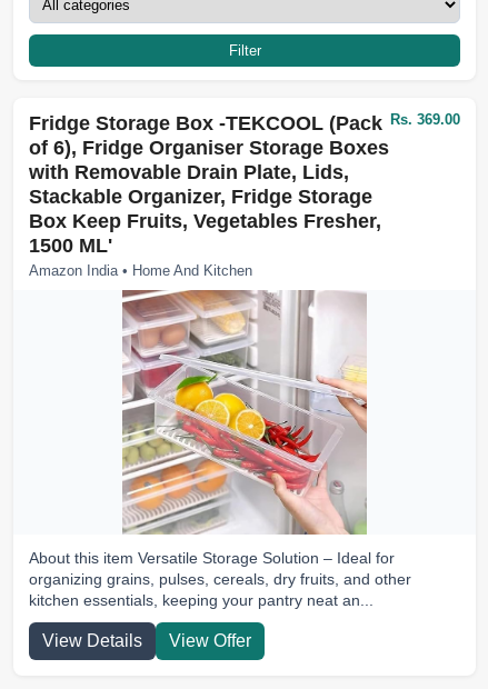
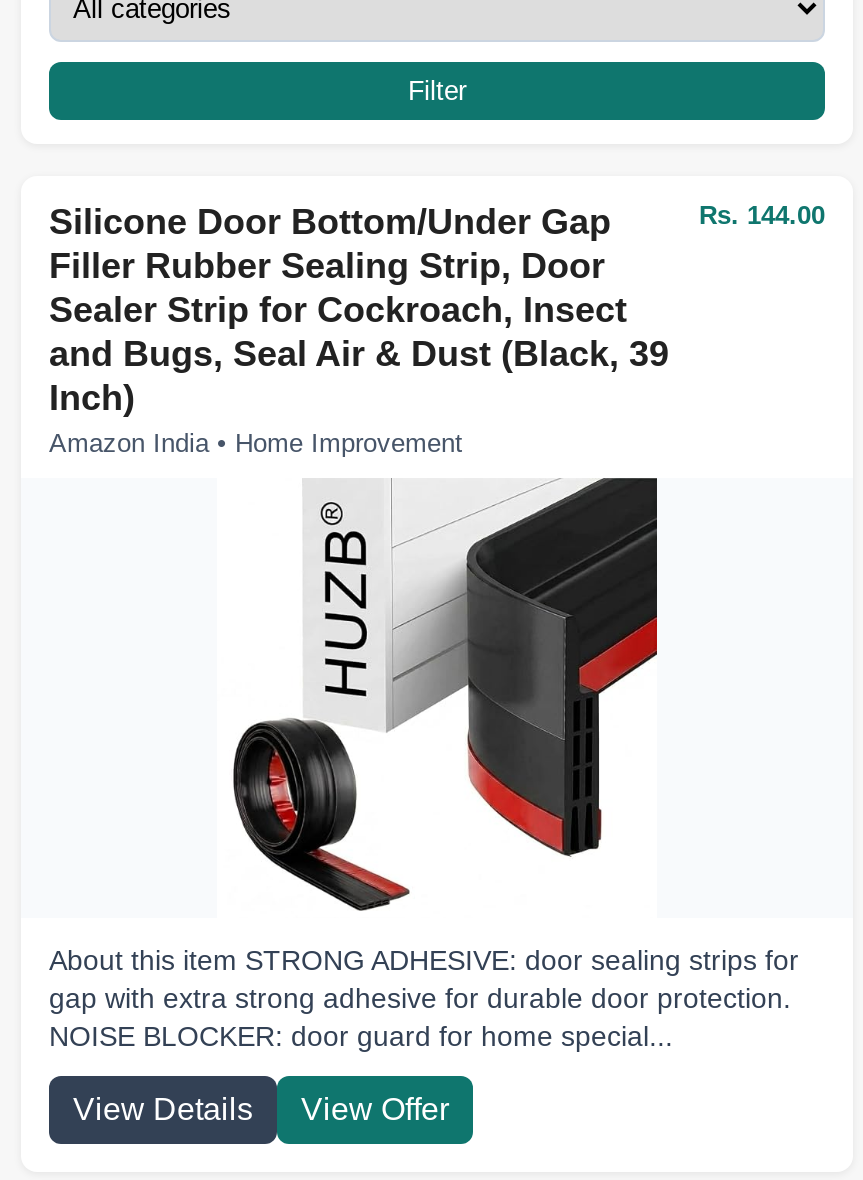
[29,112,389,279] Fridge Storage Box -TEKCOOL (Pack | of 6), Fridge Organiser Storage Boxes | with Removable Drain Plate, Lids, | Stackable Organizer, Fridge Storage | Box Keep Fruits, Vegetables Fresher, | 1500 ML' | Amazon India • Home And Kitchen -> [49,202,669,458] Silicone Door Bottom/Under Gap | Filler Rubber Sealing Strip, Door | Sealer Strip for Cockroach, Insect | and Bugs, Seal Air & Dust (Black, 39 | Inch) | Amazon India • Home Improvement
[390,111,460,128] Rs. 369.00 -> [699,200,825,230] Rs. 144.00
[29,289,411,609] [image] | About this item Versatile Storage Solution – Ideal for | organizing grains, pulses, cereals, dry fruits, and other | kitchen essentials, keeping your pantry neat an... -> [49,476,799,1052] [image] | About this item STRONG ADHESIVE: door sealing strips for | gap with extra strong adhesive for durable door protection. | NOISE BLOCKER: door guard for home special...

